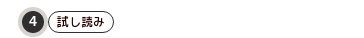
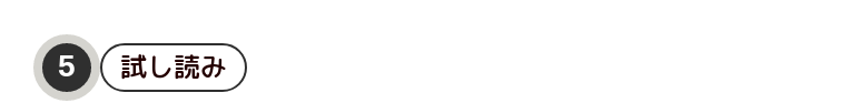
[29,12,105,29] 4 試し読み -> [58,47,227,84] 5 試し読み

